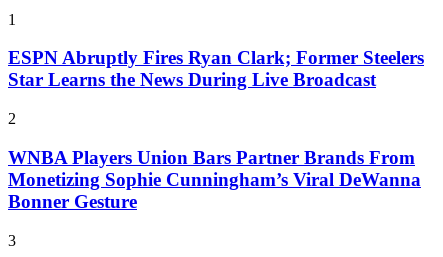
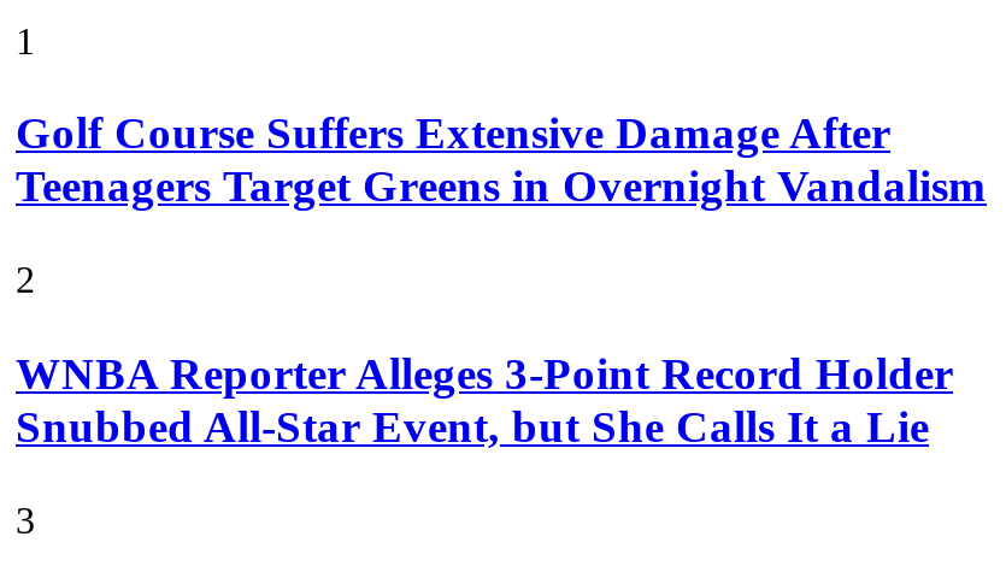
[8,47,424,90] ESPN Abruptly Fires Ryan Clark; Former Steelers | Star Learns the News During Live Broadcast -> [16,108,987,212] Golf Course Suffers Extensive Damage After | Teenagers Target Greens in Overnight Vandalism
[8,147,421,212] WNBA Players Union Bars Partner Brands From | Monetizing Sophie Cunningham’s Viral DeWanna | Bonner Gesture -> [16,348,953,451] WNBA Reporter Alleges 3-Point Record Holder | Snubbed All-Star Event, but She Calls It a Lie

